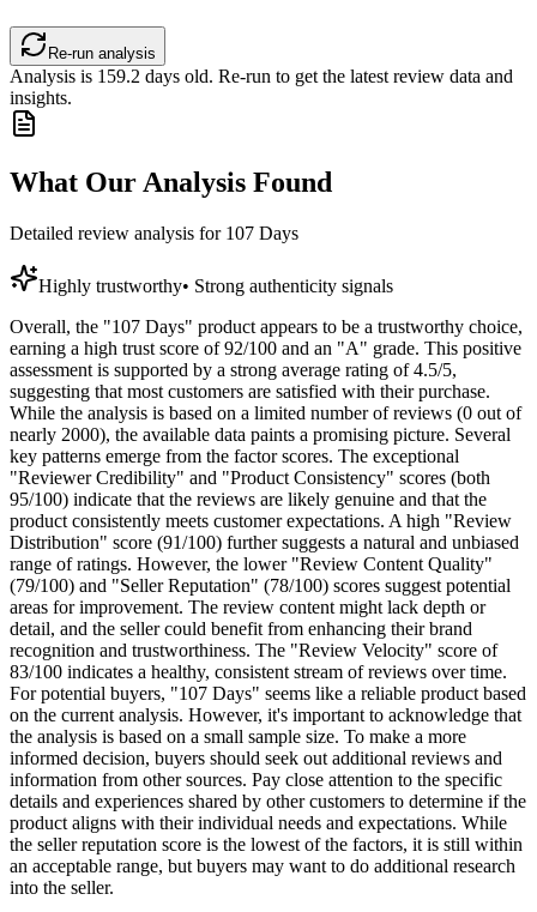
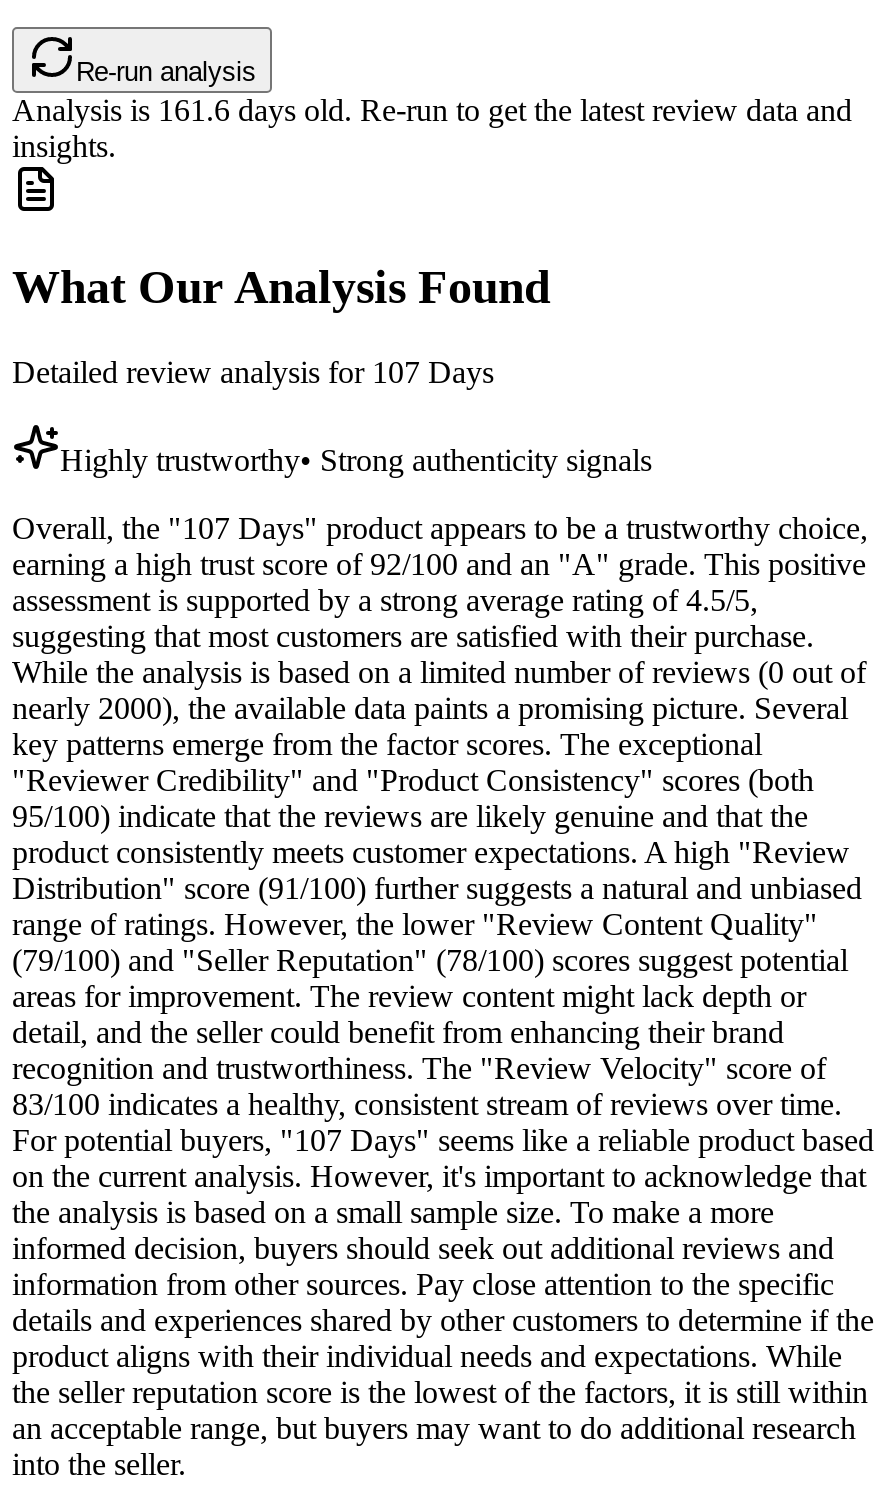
[10,66,513,87] Analysis is159.2days old. Re-run to get the latest review data and -> [12,94,852,128] Analysis is161.6days old. Re-run to get the latest review data and

